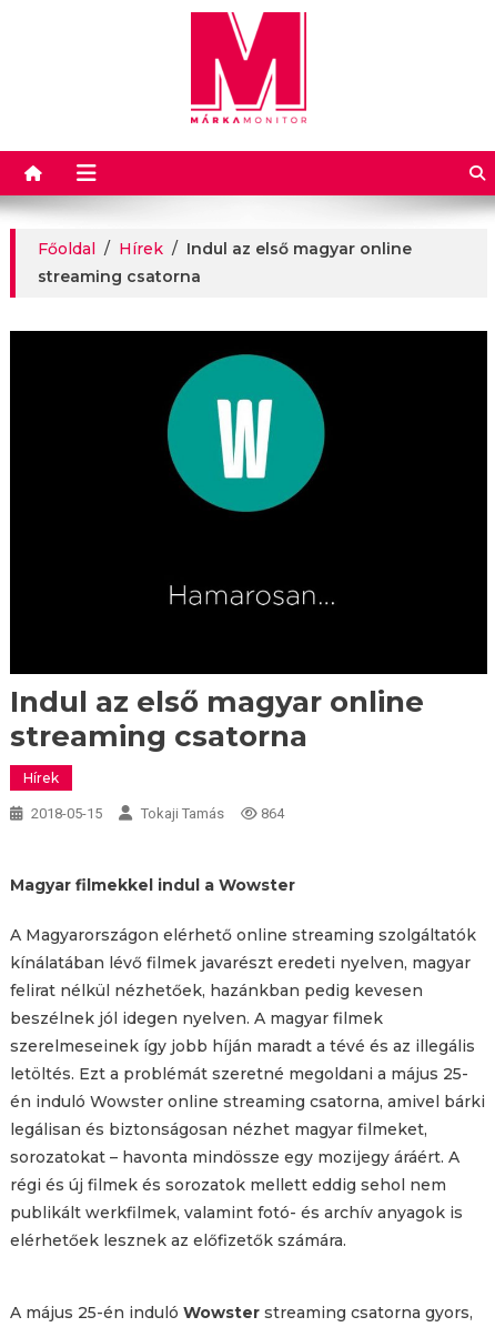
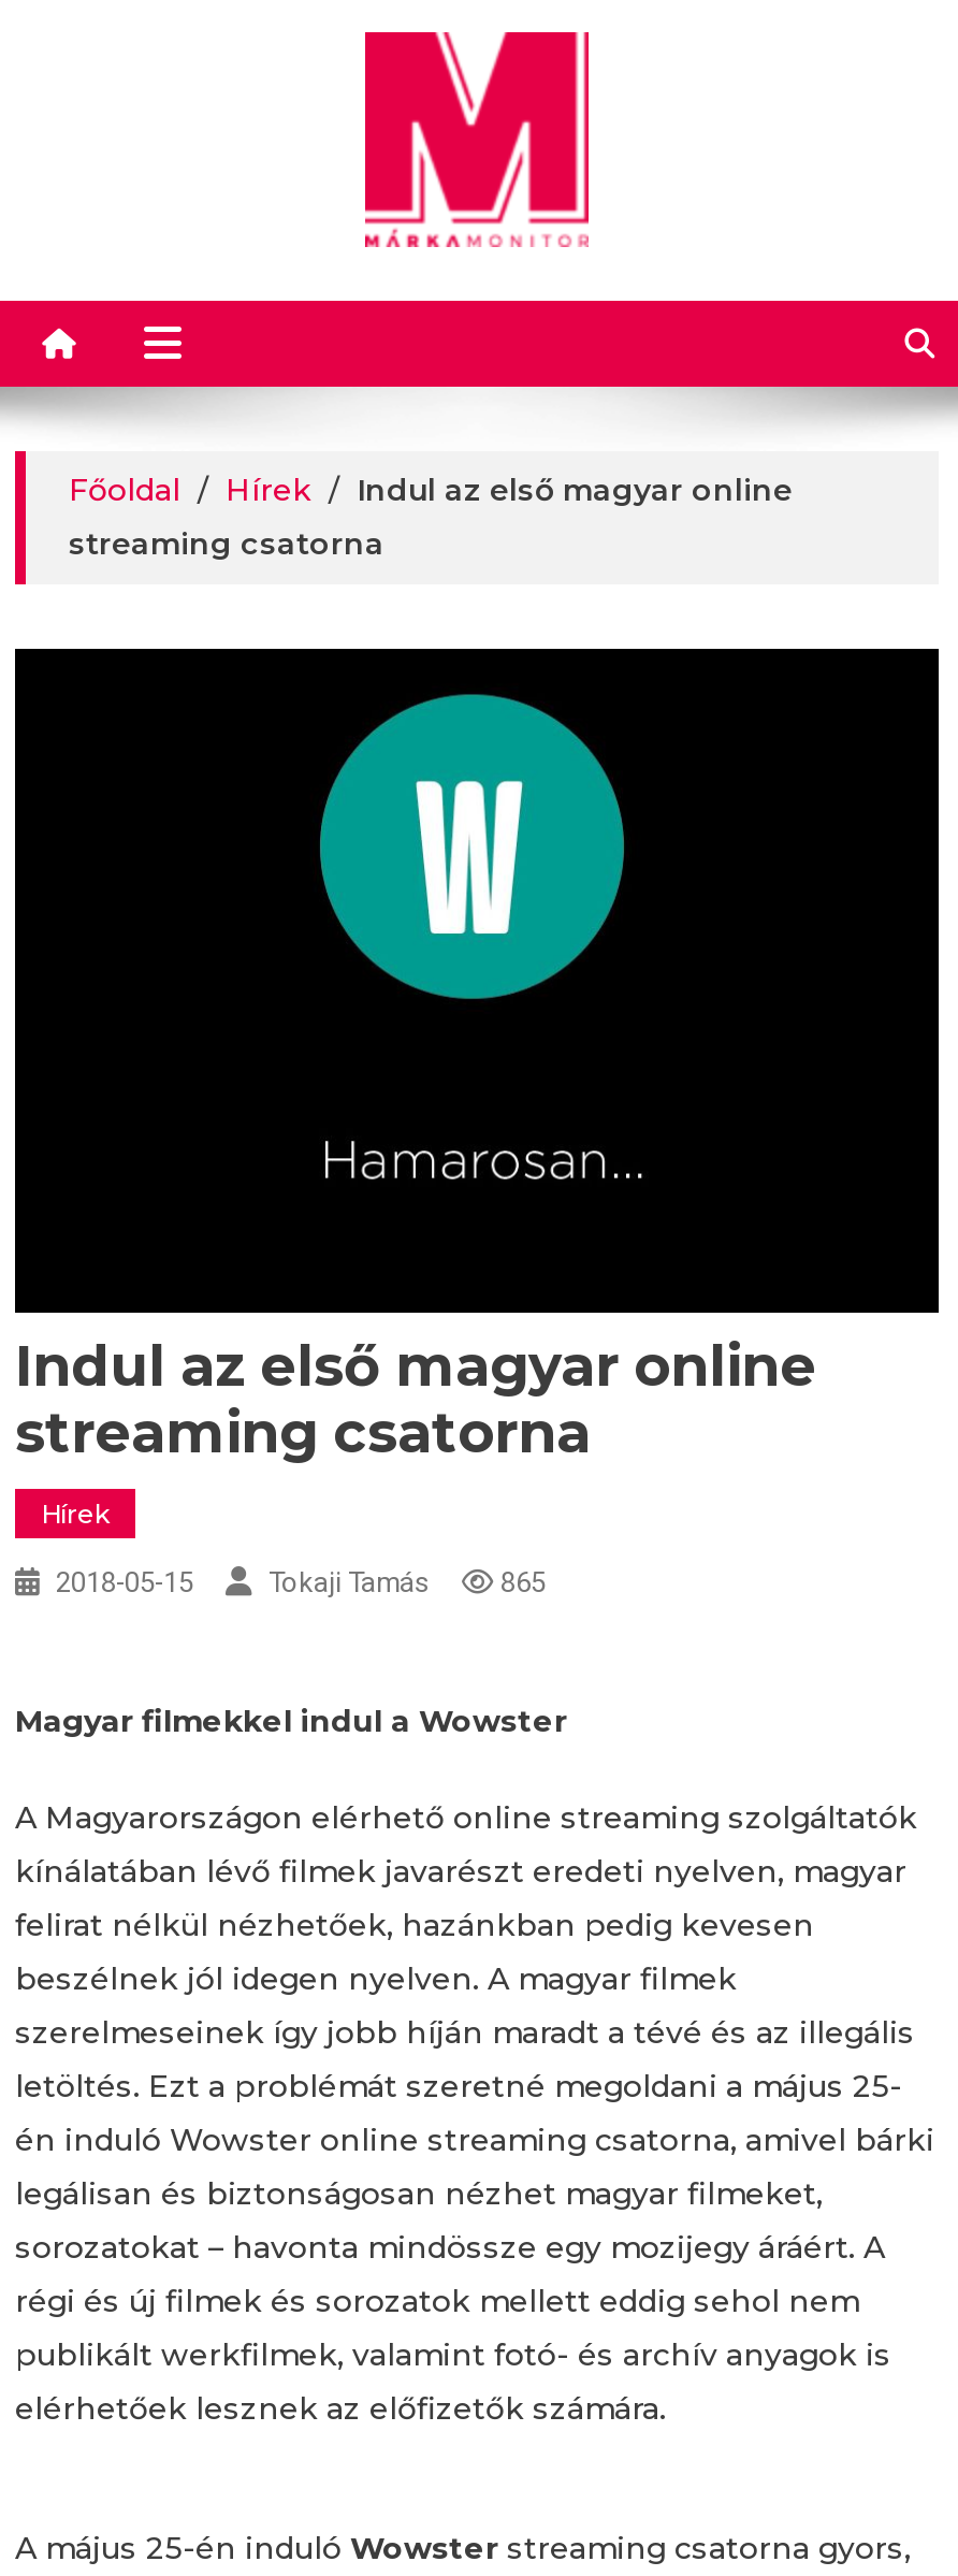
[261,805,284,821] 864 -> [500,1566,546,1598] 865

